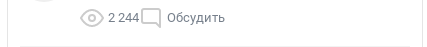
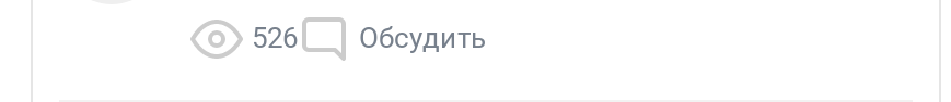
[108,10,225,25] 2 244 Обсудить -> [252,23,486,55] 526 Обсудить

